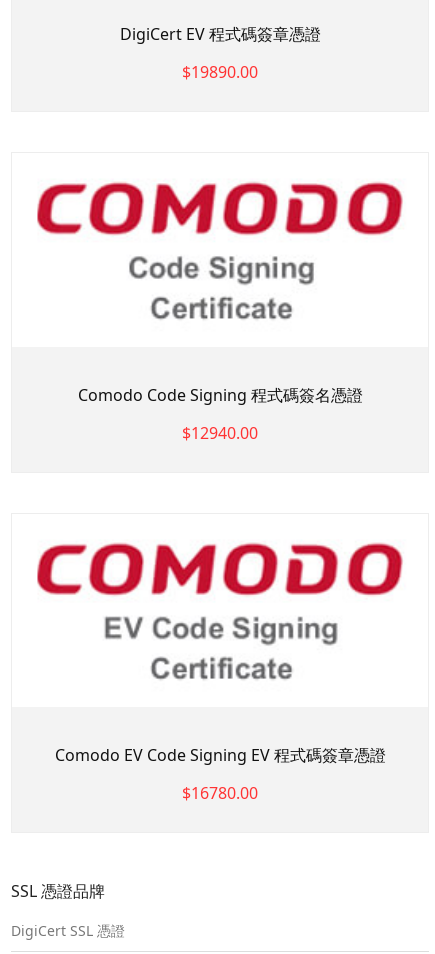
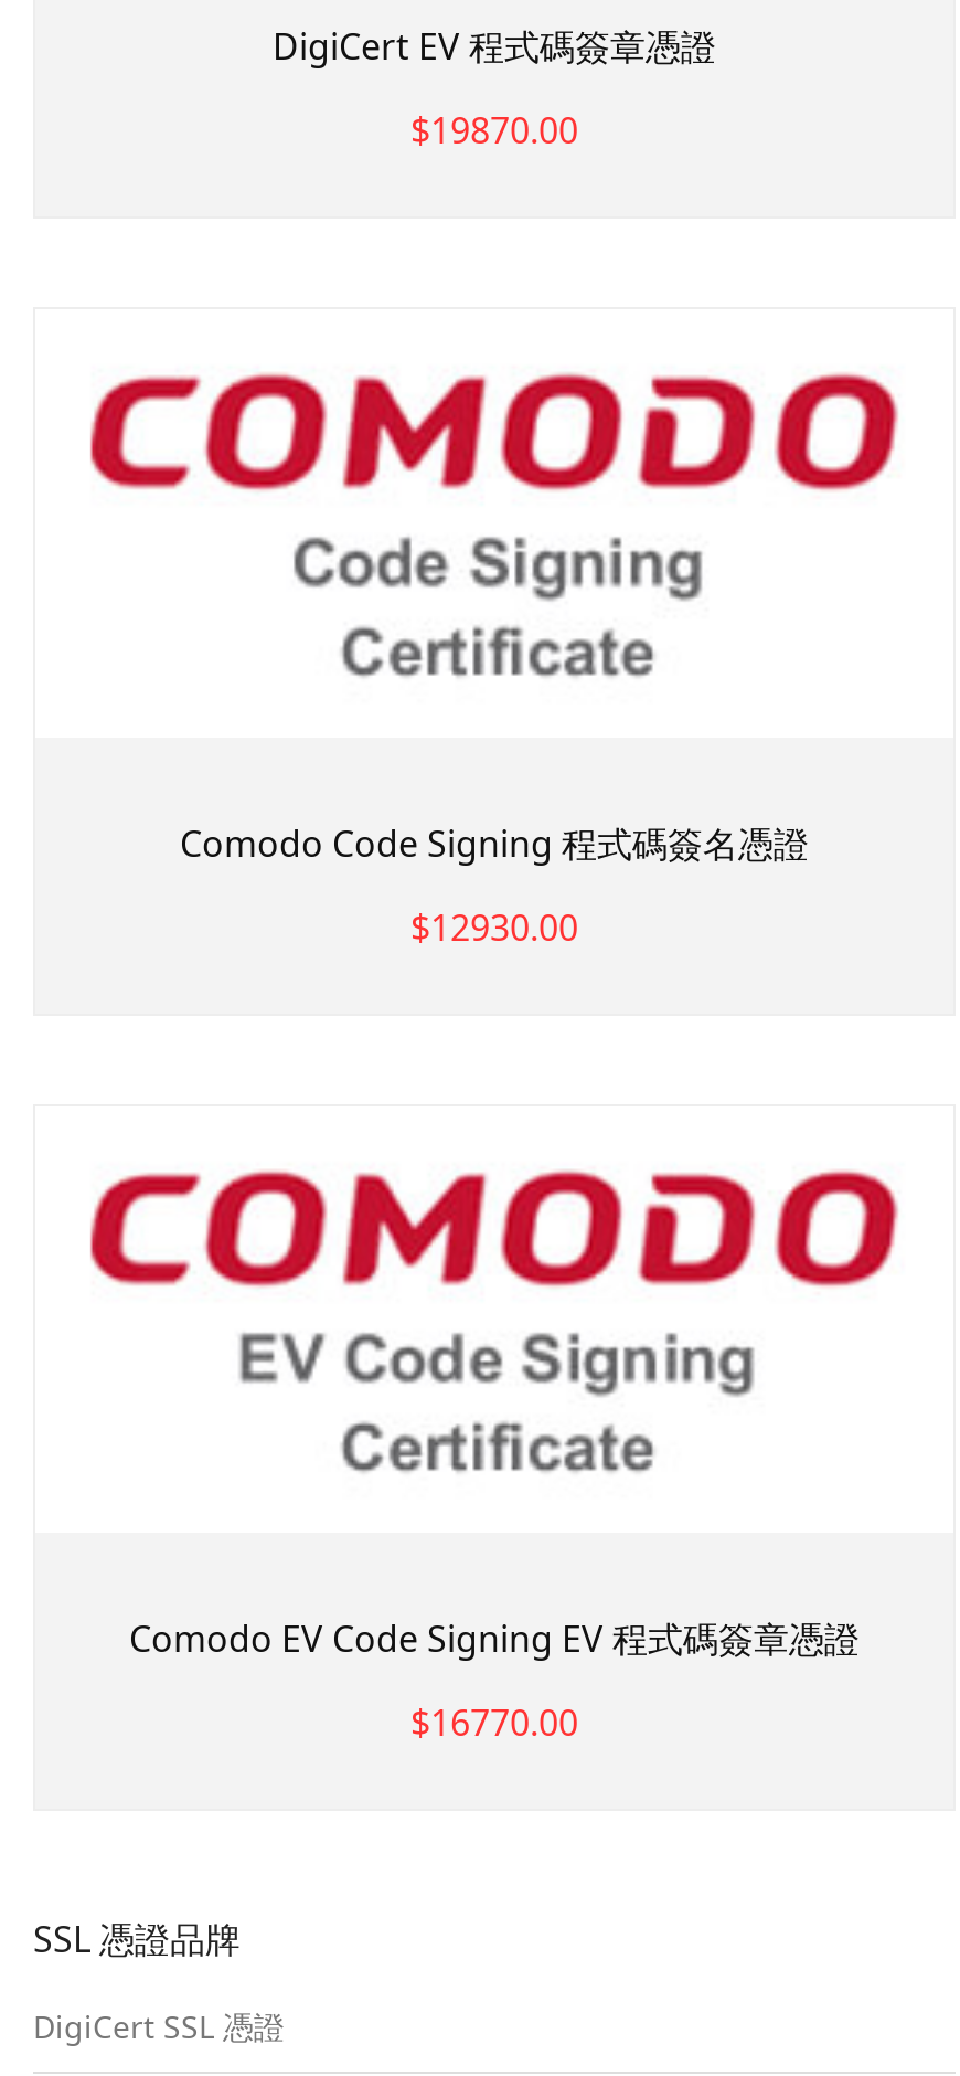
[182,61,258,83] $19890.00 -> [410,106,578,155] $19870.00
[182,422,258,444] $12940.00 -> [410,903,578,951] $12930.00
[182,782,258,804] $16780.00 -> [410,1699,578,1748] $16770.00

